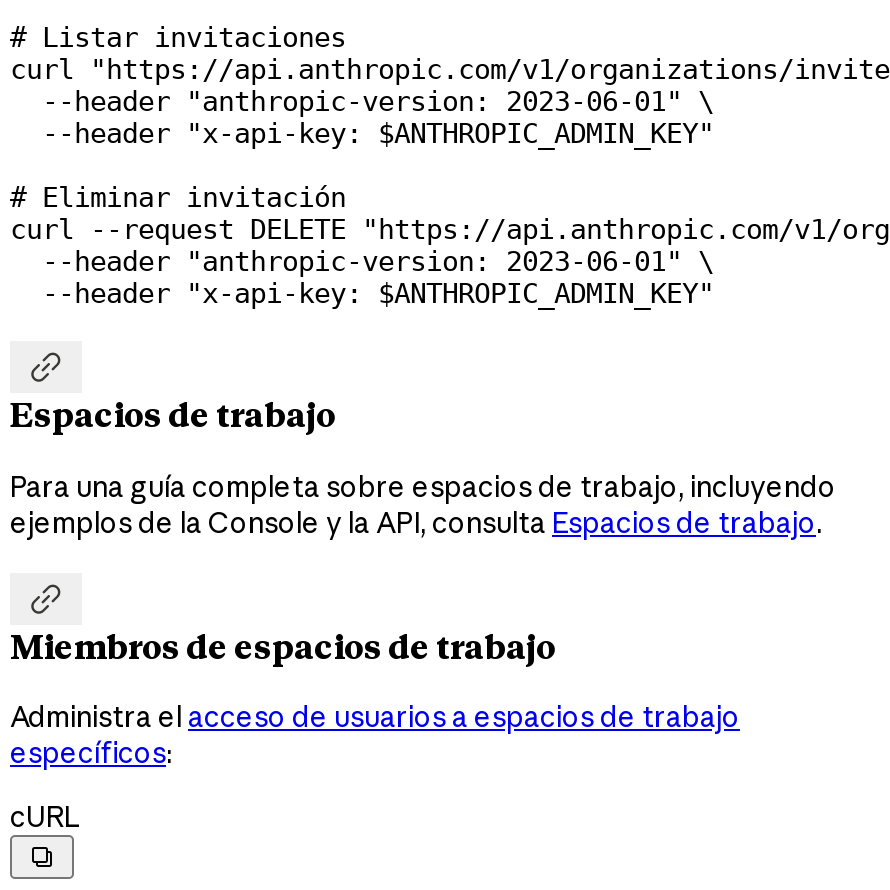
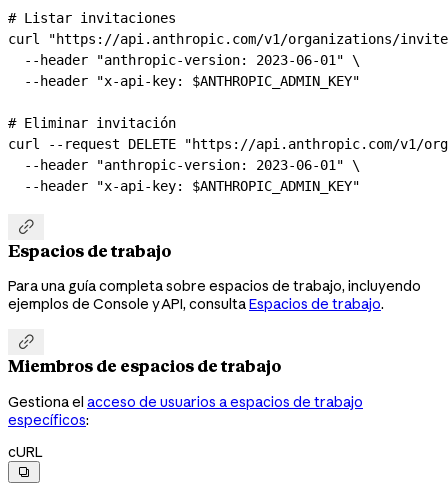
[10,504,822,540] ejemplos de la Console y la API, consulta Espacios de trabajo. -> [8,295,384,313] ejemplos de Console y API, consulta Espacios de trabajo.
[10,700,740,736] Administra el acceso de usuarios a espacios de trabajo -> [8,393,363,411] Gestiona el acceso de usuarios a espacios de trabajo

